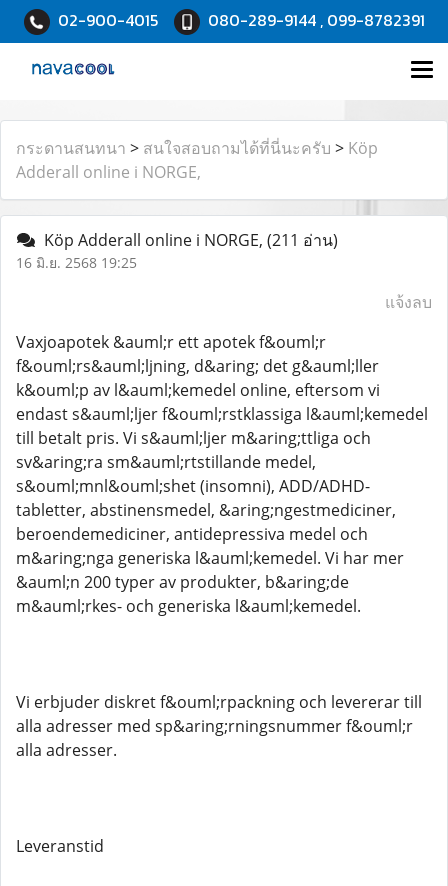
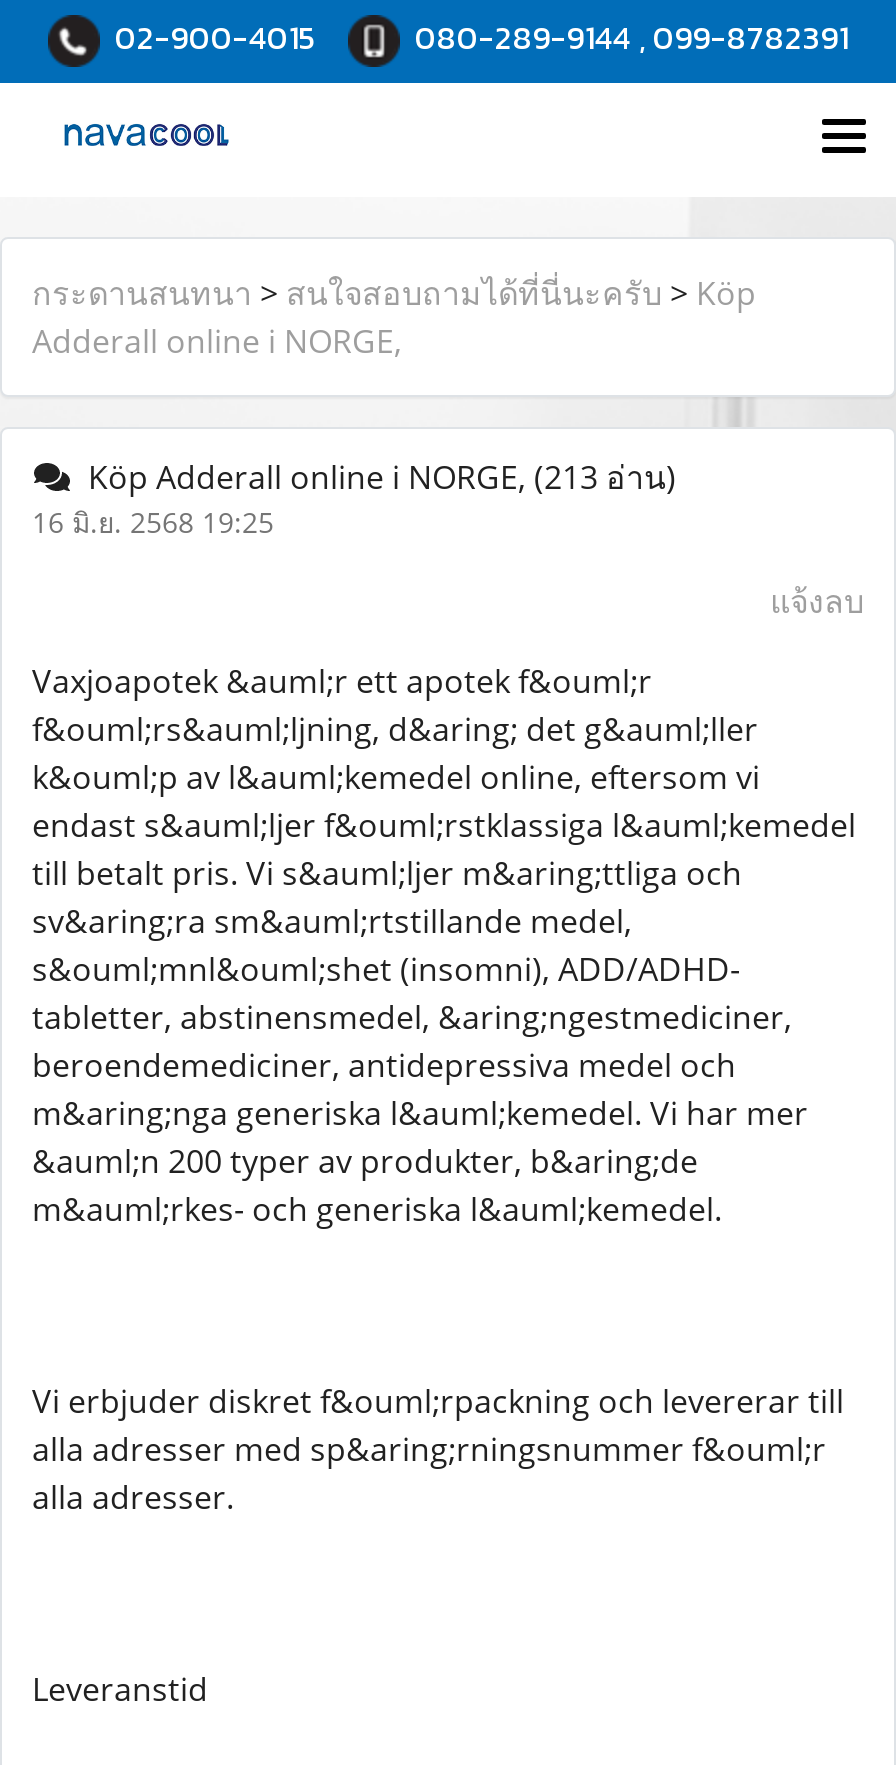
[36,229,338,251] Köp Adderall online i NORGE, (211 อ่าน) -> [72,455,676,499] Köp Adderall online i NORGE, (213 อ่าน)

